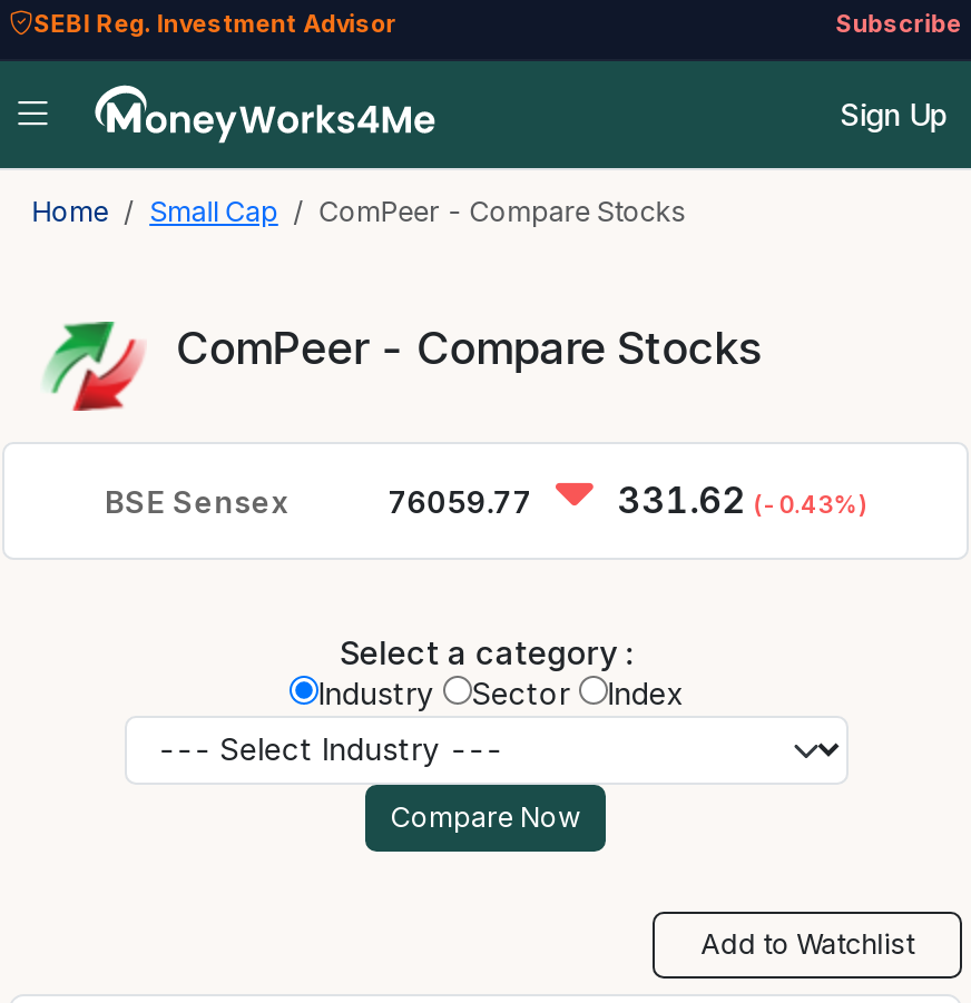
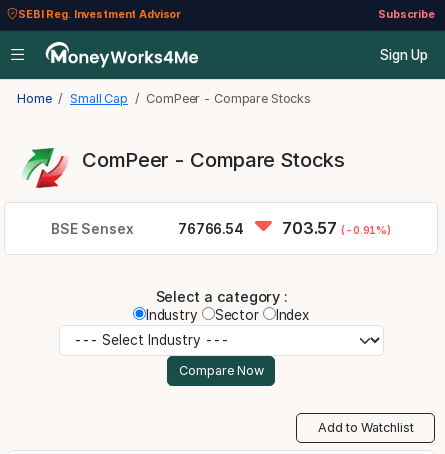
[388,485,541,520] 76059.77 -> [178,221,248,237] 76766.54
[617,478,866,523] 331.62 (-0.43%) -> [282,218,391,238] 703.57 (-0.91%)

